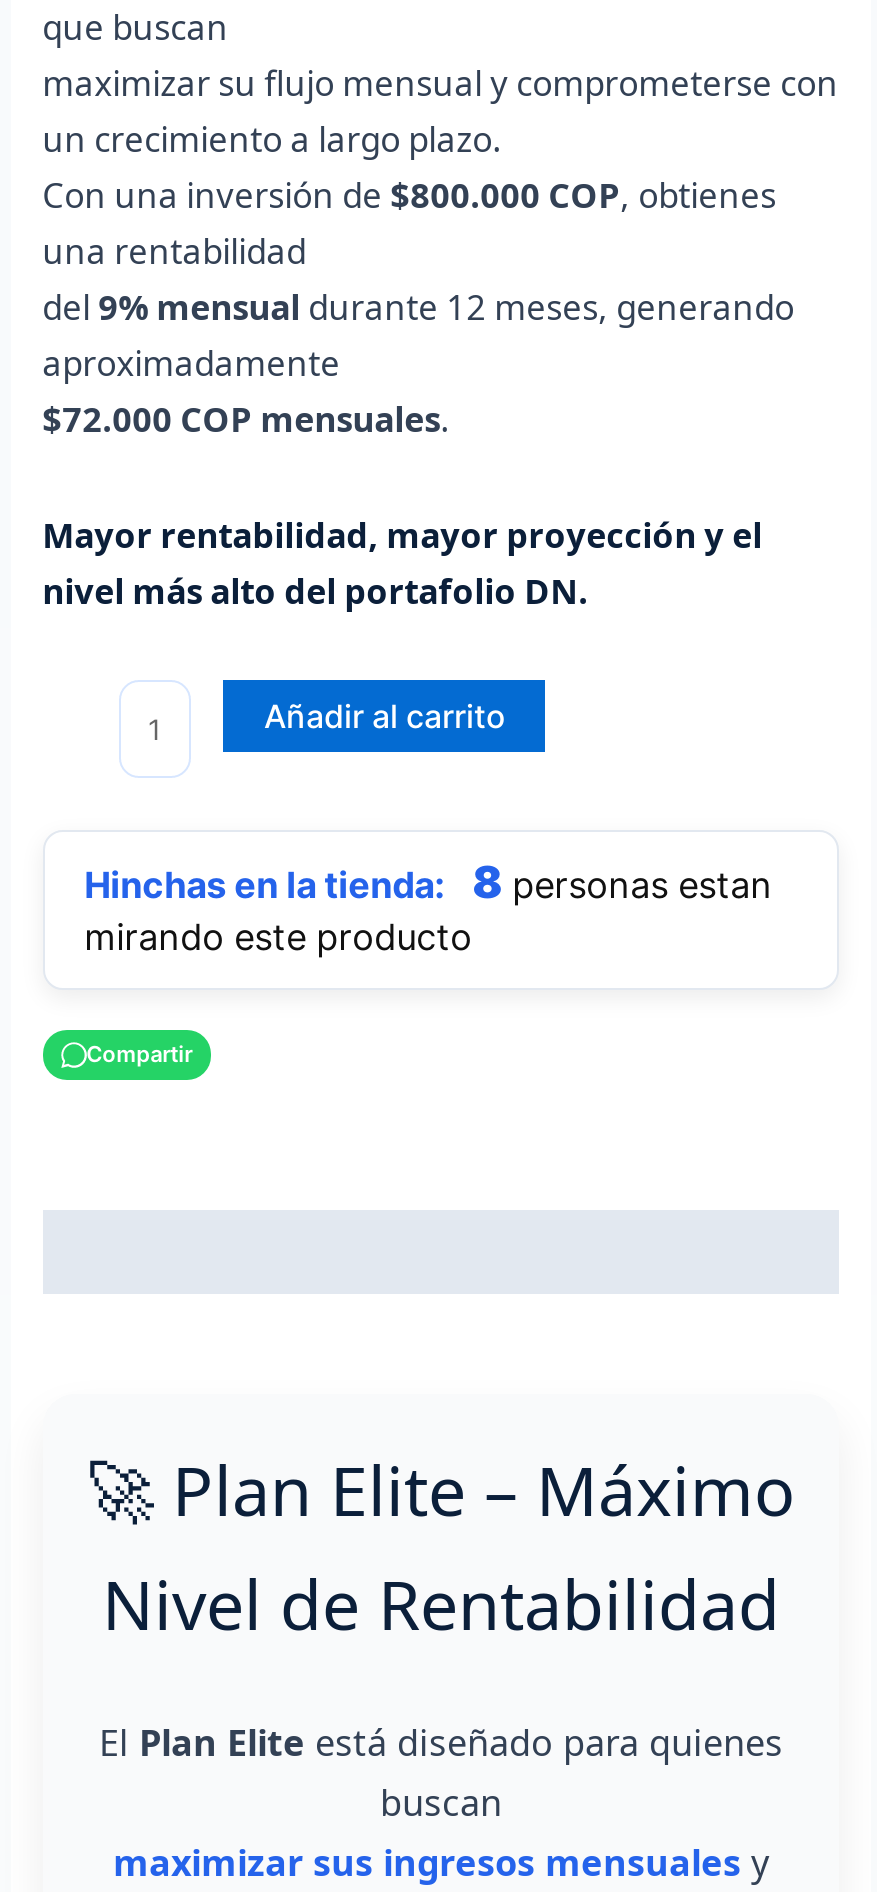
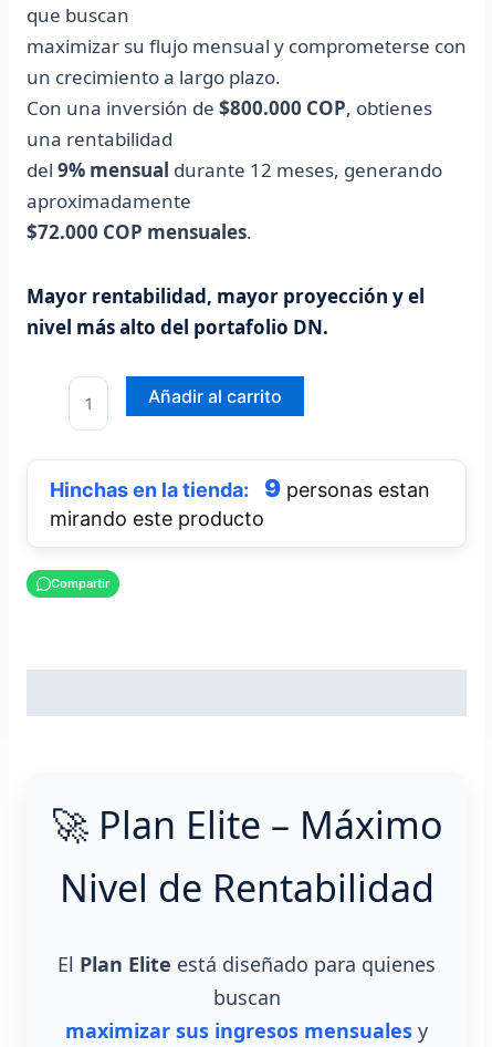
[472,856,772,908] 8 personas estan -> [264,474,430,503] 9 personas estan

